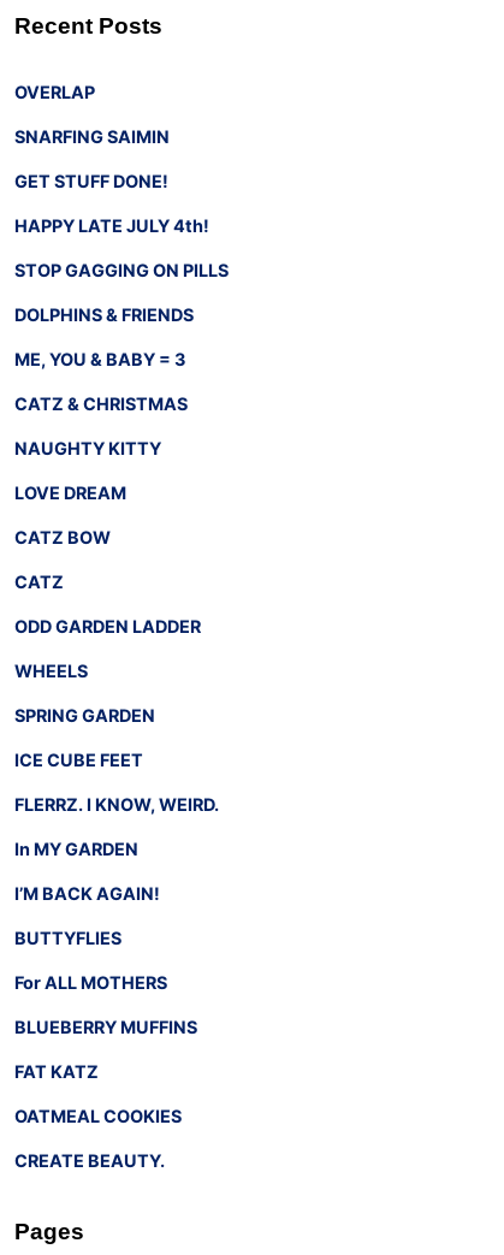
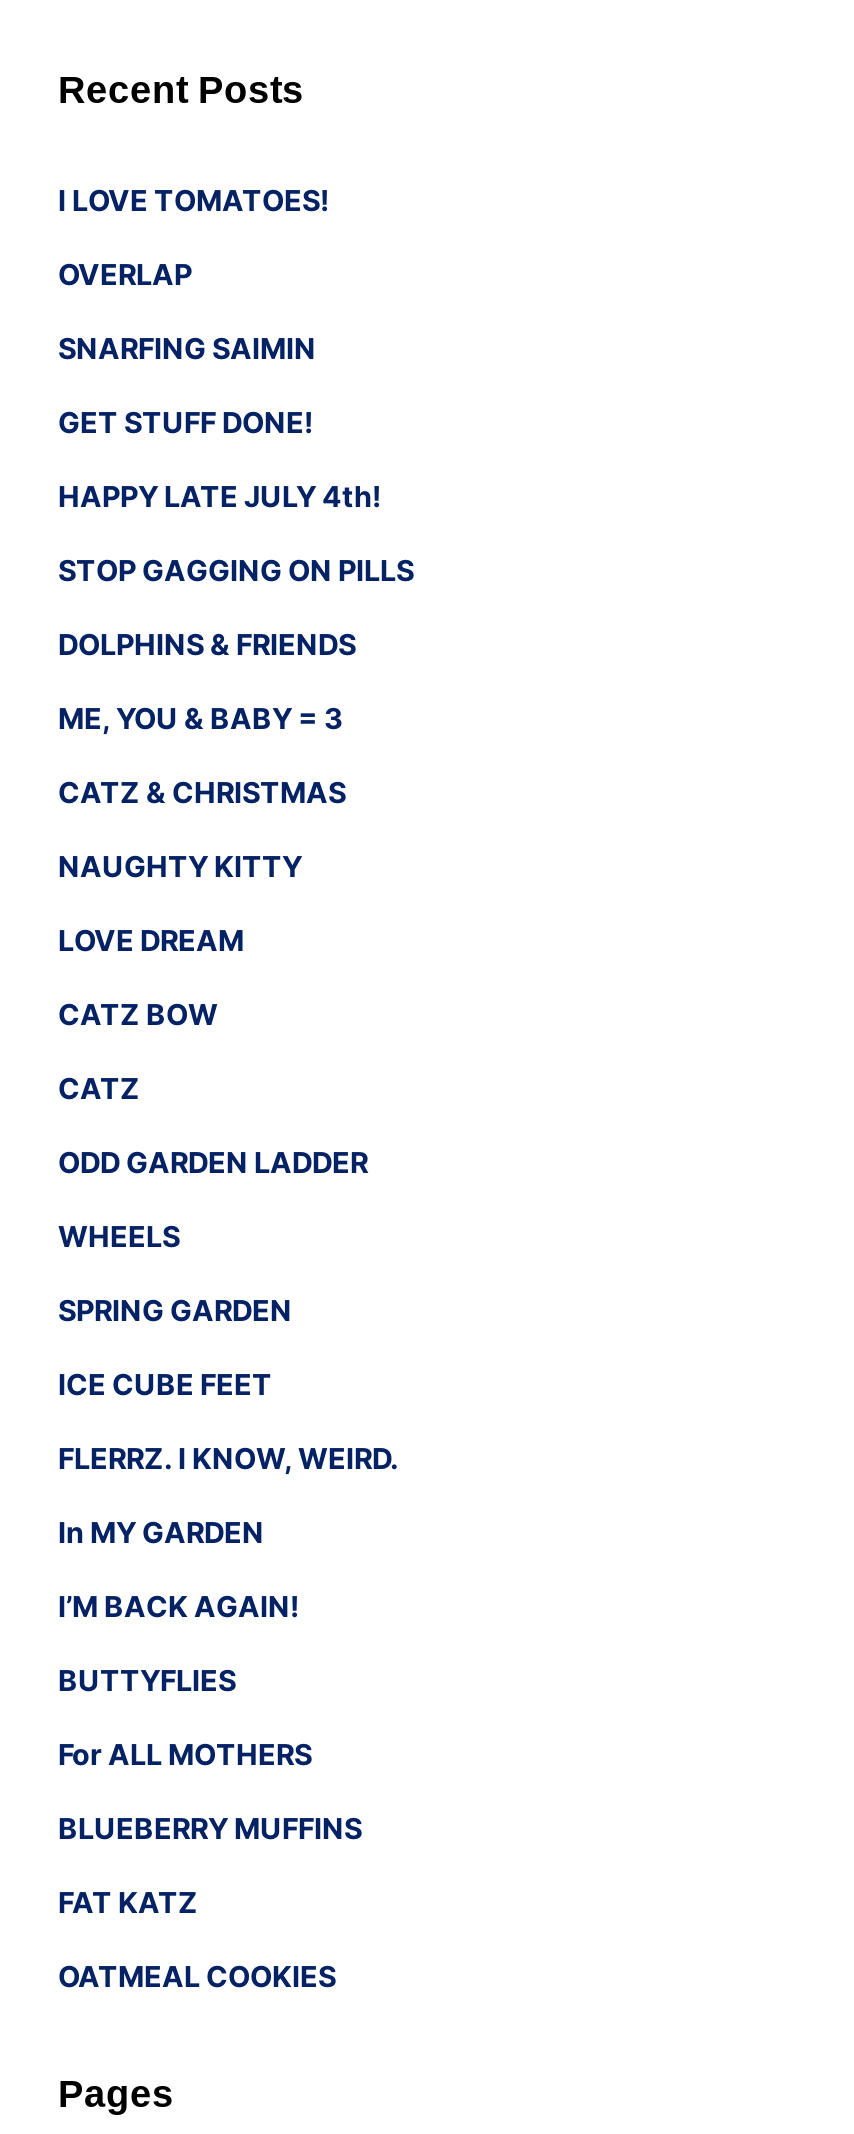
none -> [58,182,330,216] I LOVE TOMATOES!
moved [14,81,229,1126] -> [58,256,414,1992]: OVERLAP | SNARFING SAIMIN | GET STUFF DONE! | ... | FAT KATZ | OATMEAL COOKIES
[14,1150,165,1170] CREATE BEAUTY. -> none

